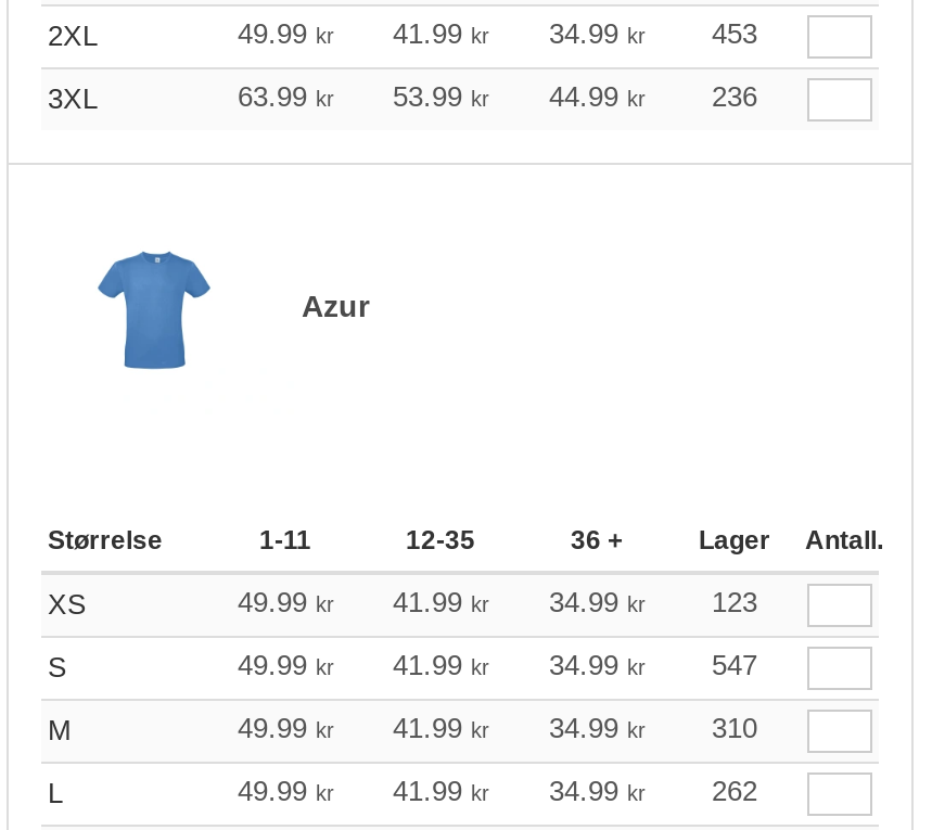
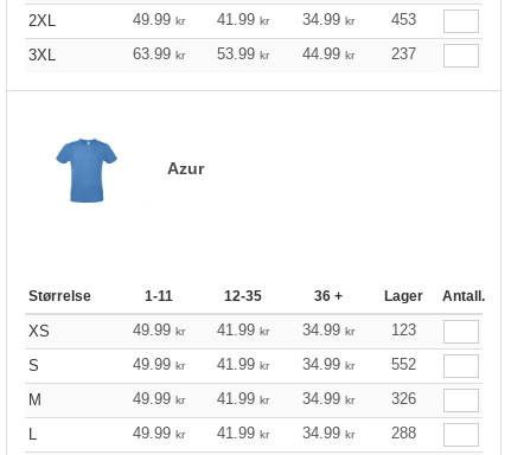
[712,81,757,113] 236 -> [391,45,416,63] 237
[712,649,757,682] 547 -> [391,356,416,374] 552
[712,712,757,745] 310 -> [391,390,416,408] 326
[712,775,757,808] 262 -> [391,425,416,442] 288

